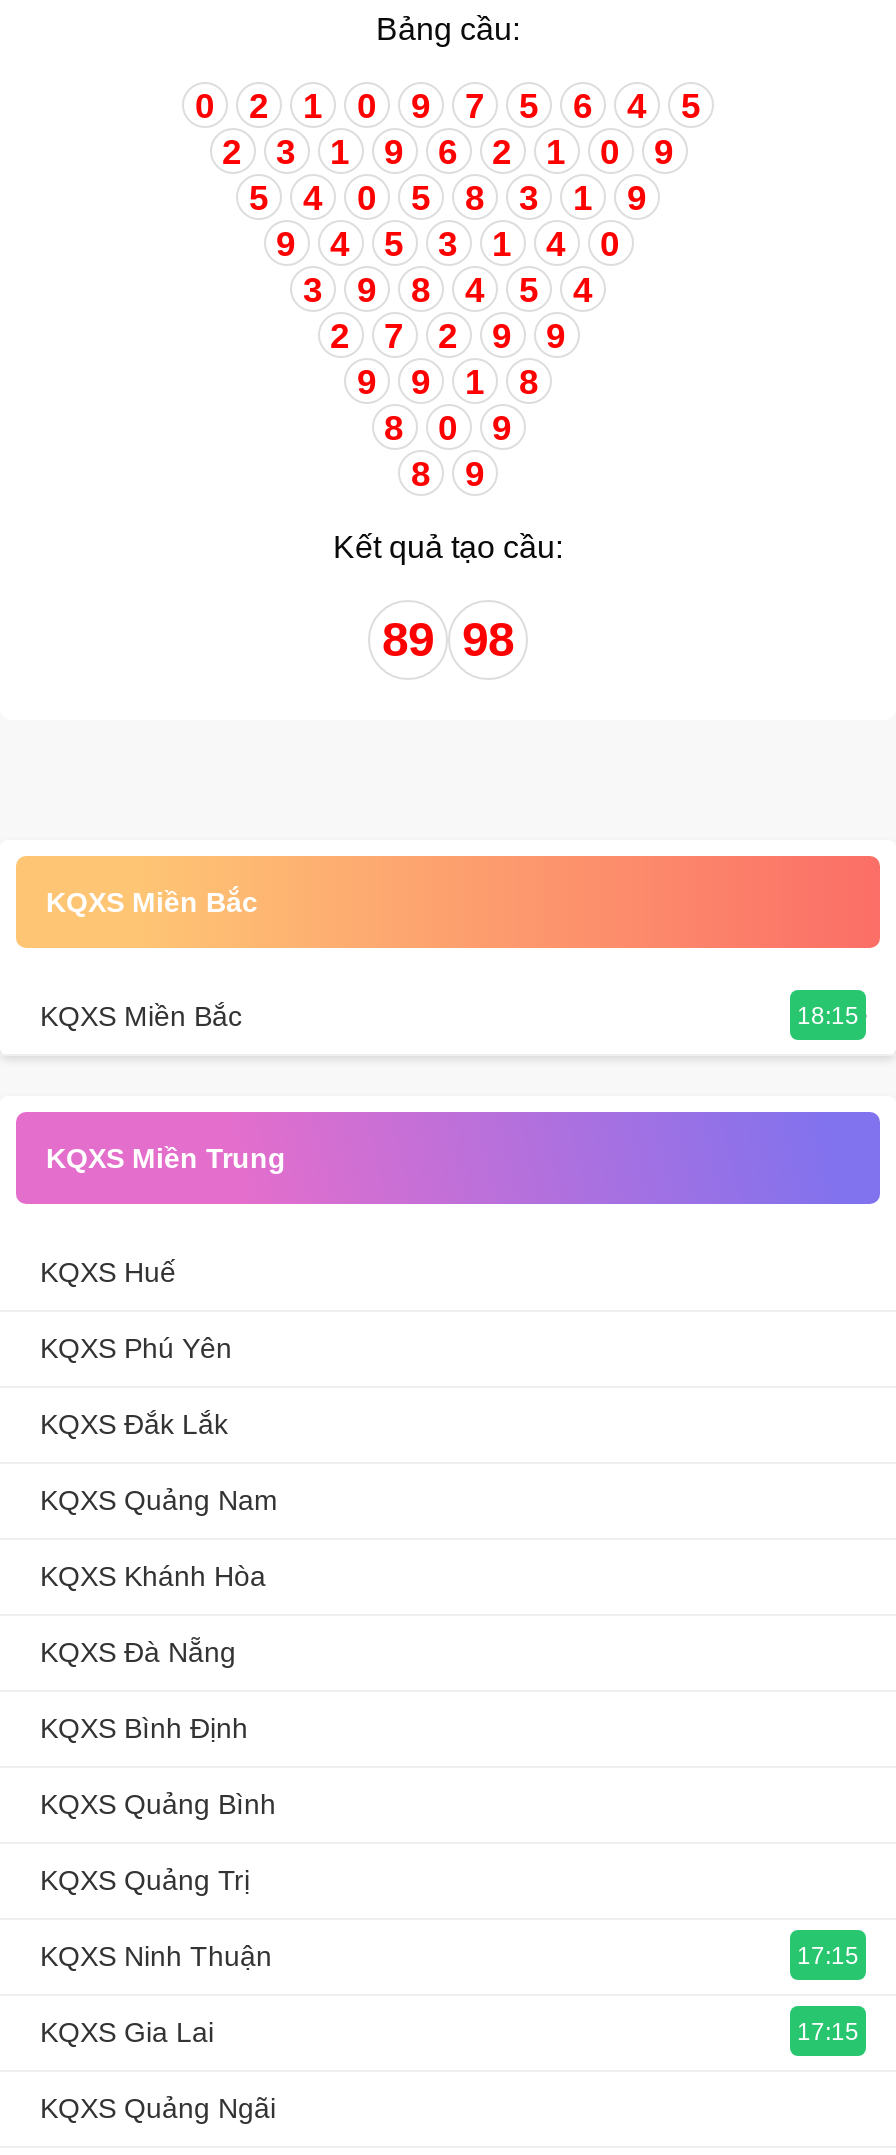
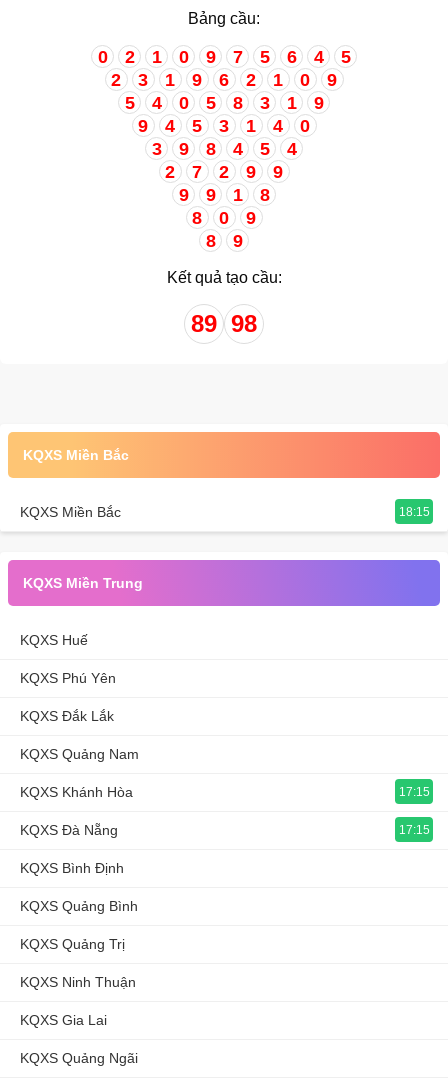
none -> [398,785,429,799] 17:15
none -> [398,823,429,837] 17:15
[797,1941,859,1969] 17:15 -> none
[797,2017,859,2045] 17:15 -> none

